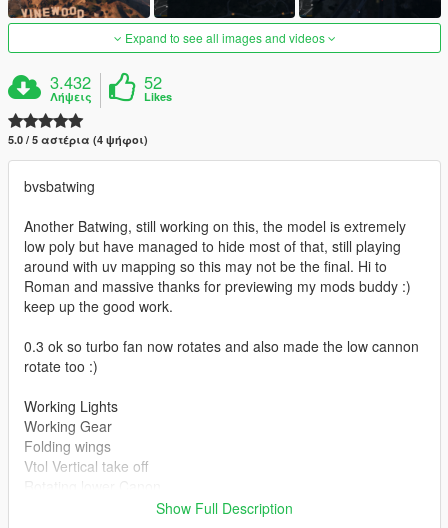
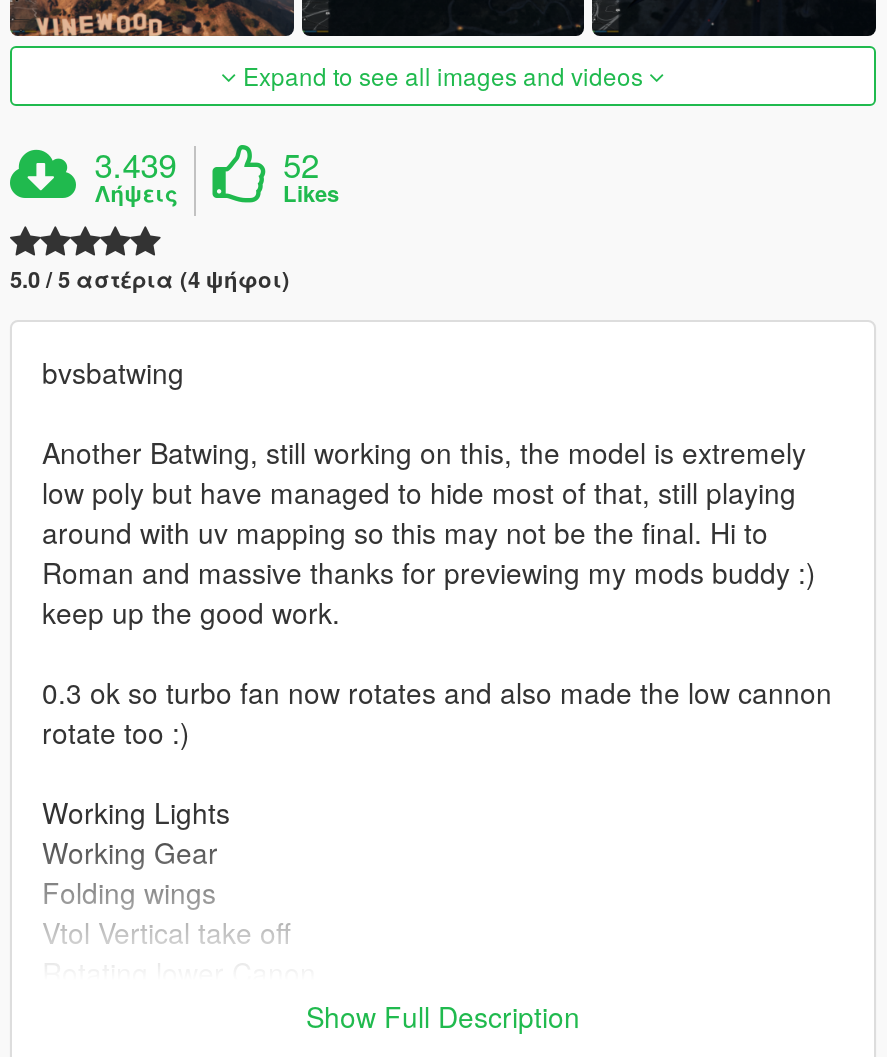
[50,70,91,94] 3.432 -> [94,140,176,188] 3.439

